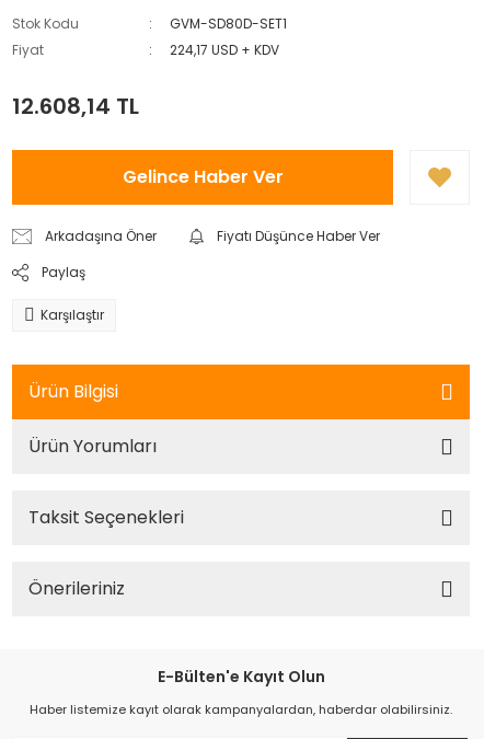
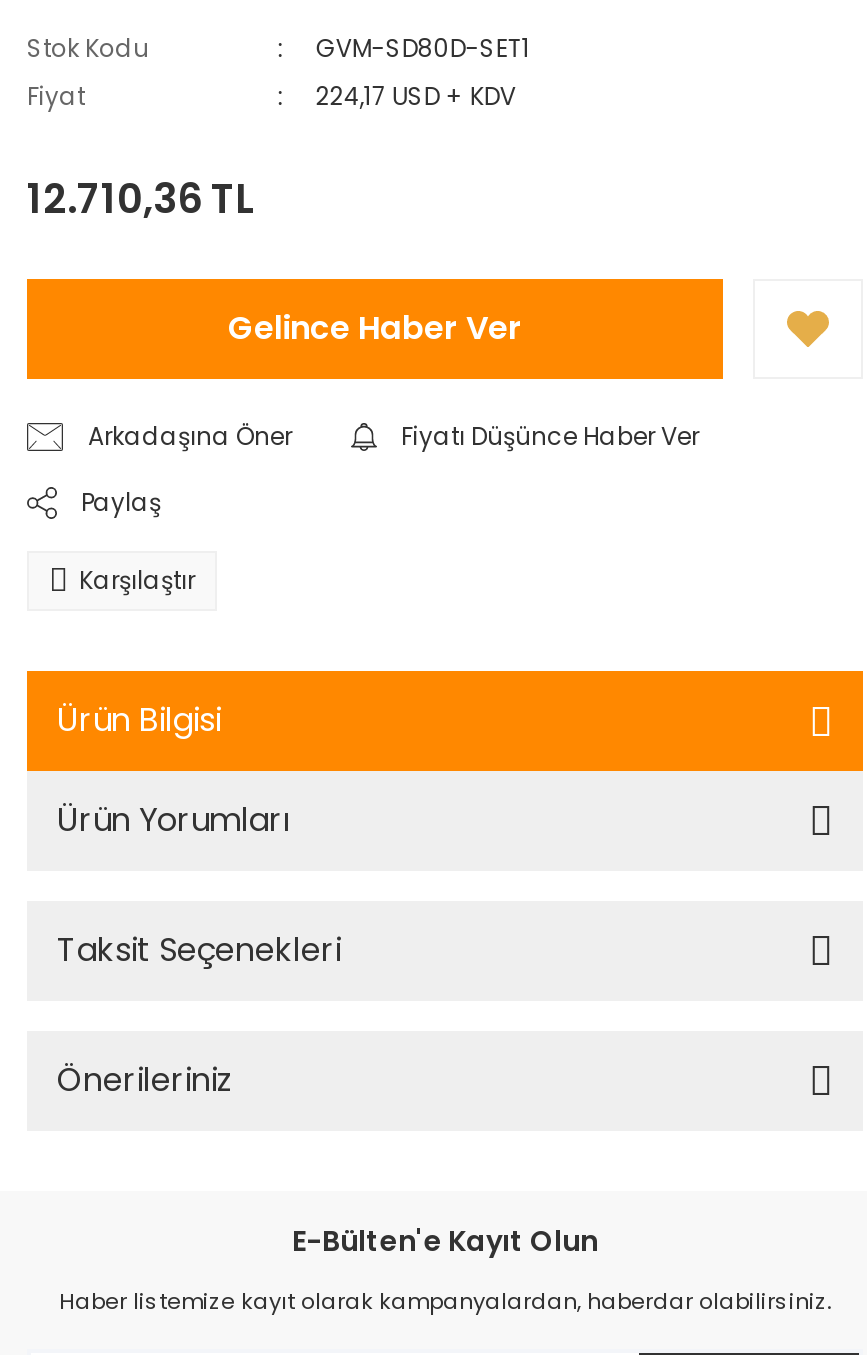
[12,91,139,122] 12.608,14 TL -> [27,171,253,227] 12.710,36 TL

